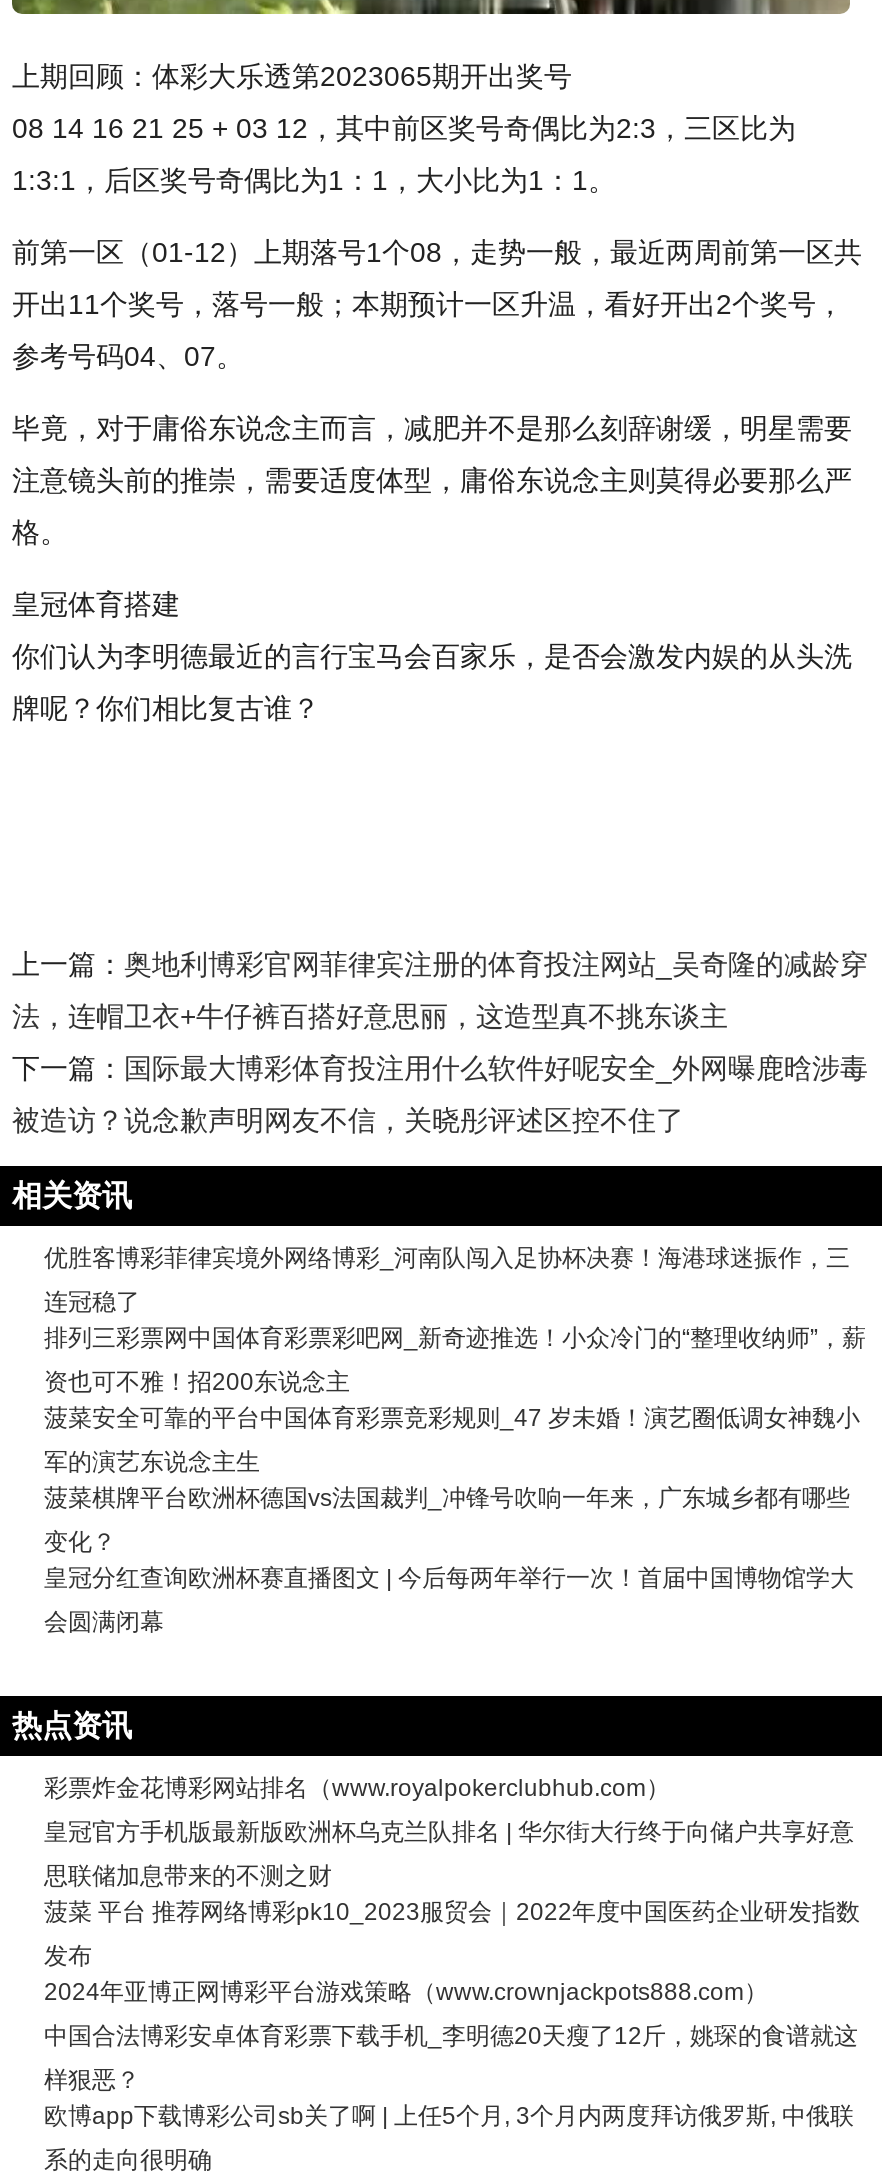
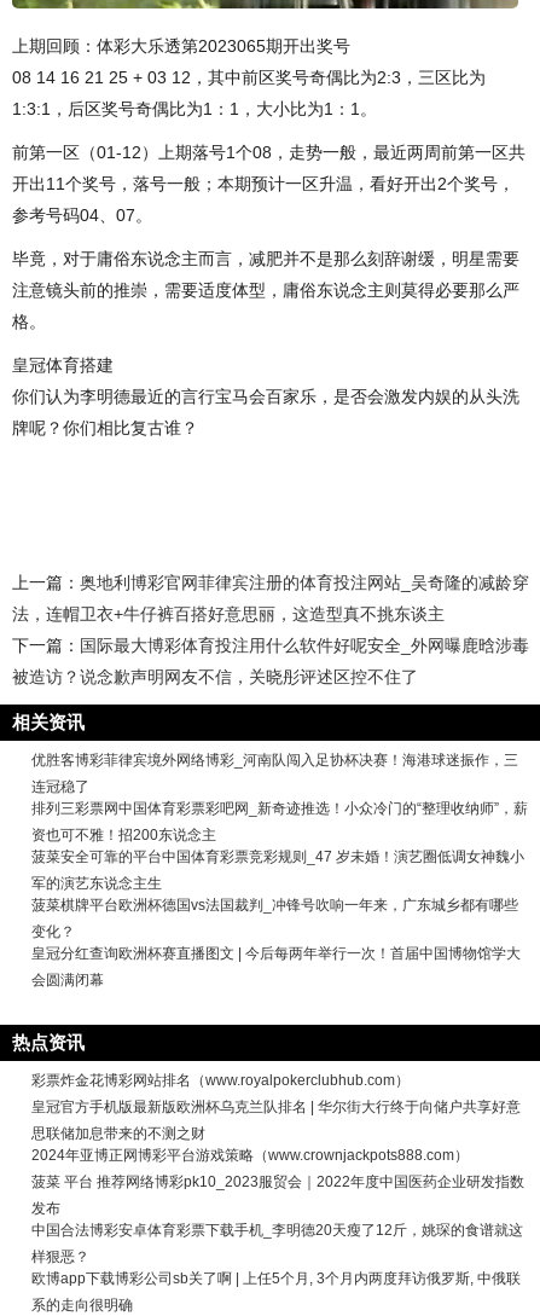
moved [44,1897,860,1969] -> [31,1173,524,1216]: 菠菜 平台 推荐网络博彩pk10_2023服贸会｜2022年度中国医药企业研发指数 | 发布
moved [44,1977,768,2005] -> [31,1146,469,1163]: 2024年亚博正网博彩平台游戏策略（www.crownjackpots888.com）

